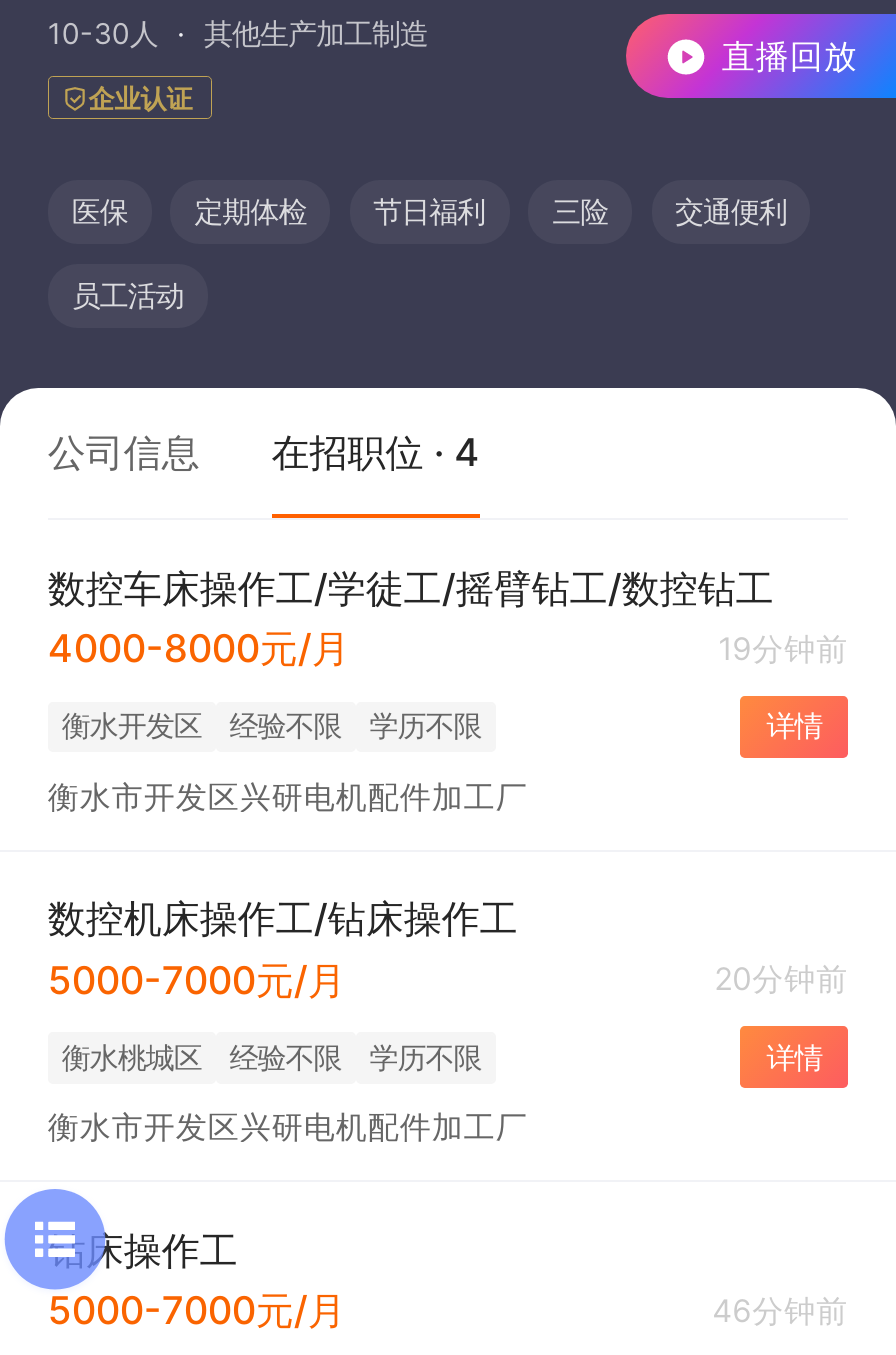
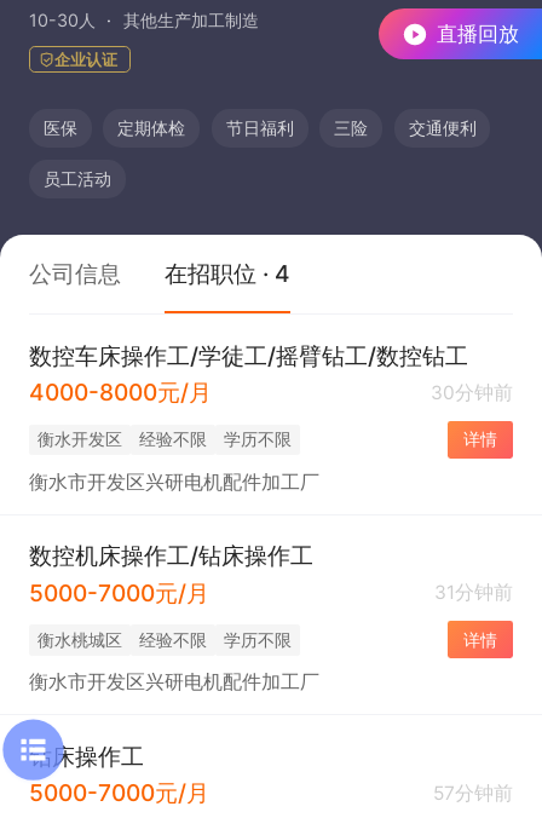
[718,630,848,668] 19分钟前 -> [431,381,513,404] 30分钟前
[714,961,848,999] 20分钟前 -> [434,581,513,604] 31分钟前
[712,1292,848,1330] 46分钟前 -> [433,781,513,804] 57分钟前

